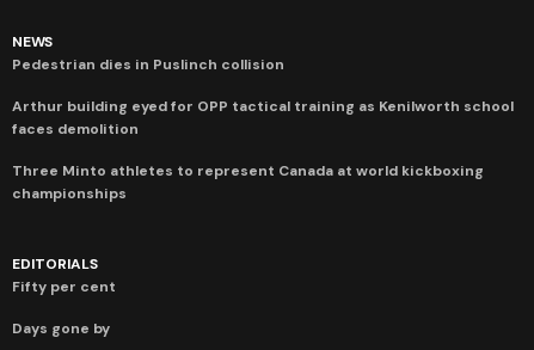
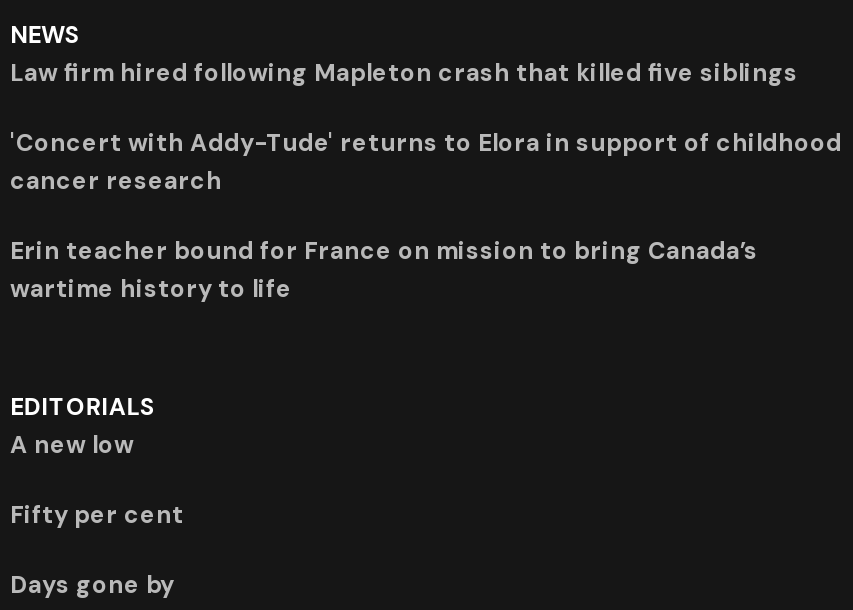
[12,55,284,74] Pedestrian dies in Puslinch collision -> [10,56,798,88] Law firm hired following Mapleton crash that killed five siblings
[12,96,514,138] Arthur building eyed for OPP tactical training as Kenilworth school | faces demolition -> [10,126,842,196] 'Concert with Addy-Tude' returns to Elora in support of childhood | cancer research
[12,161,484,203] Three Minto athletes to represent Canada at world kickboxing | championships -> [10,234,758,304] Erin teacher bound for France on mission to bring Canada’s | wartime history to life
none -> [10,428,134,460] A new low

